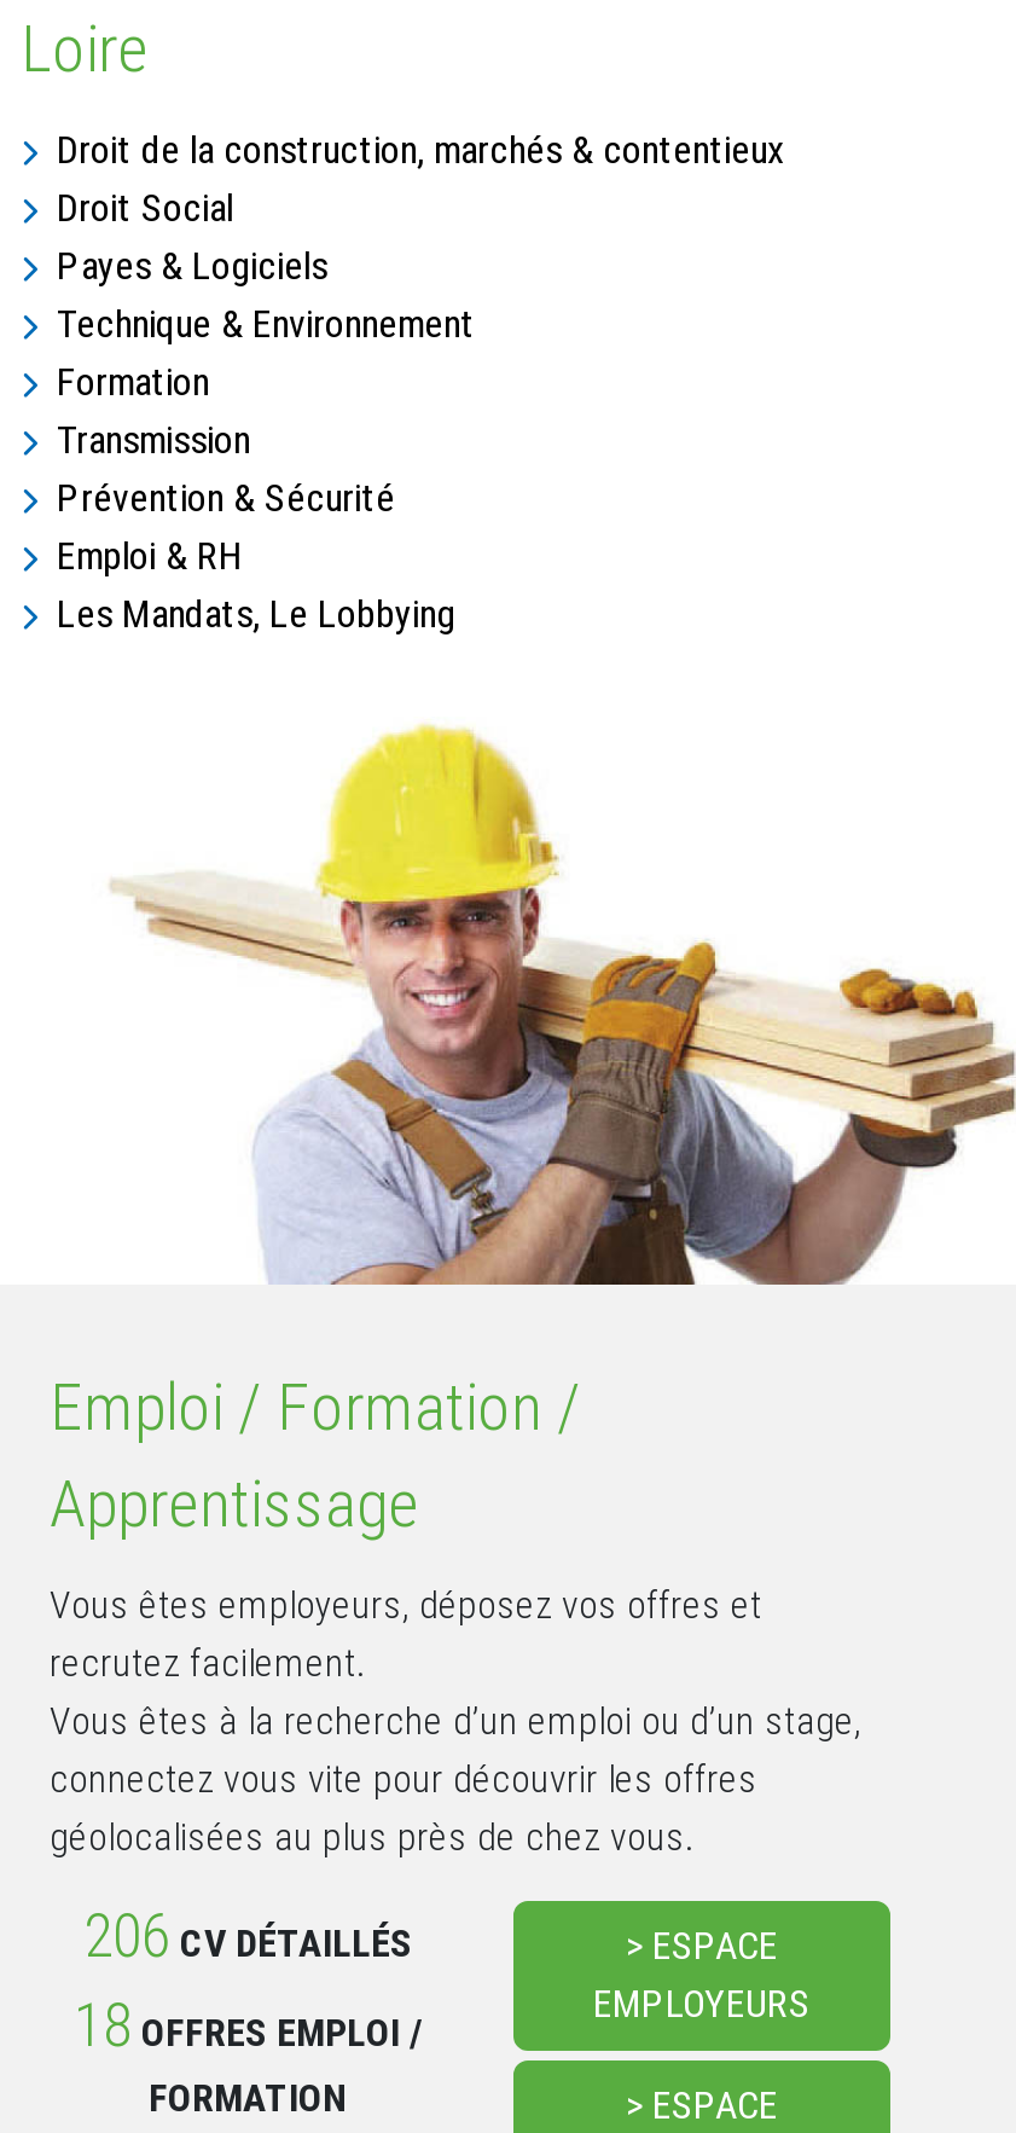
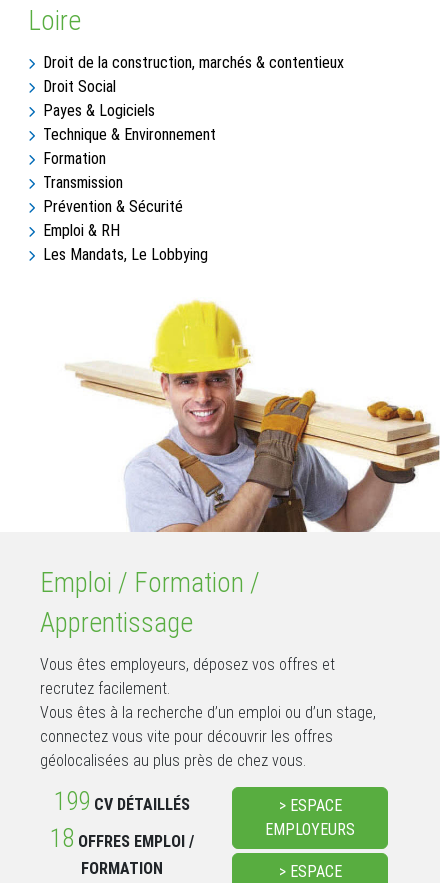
[83,1901,412,1971] 206 CV DÉTAILLÉS -> [54,787,190,816] 199 CV DÉTAILLÉS

